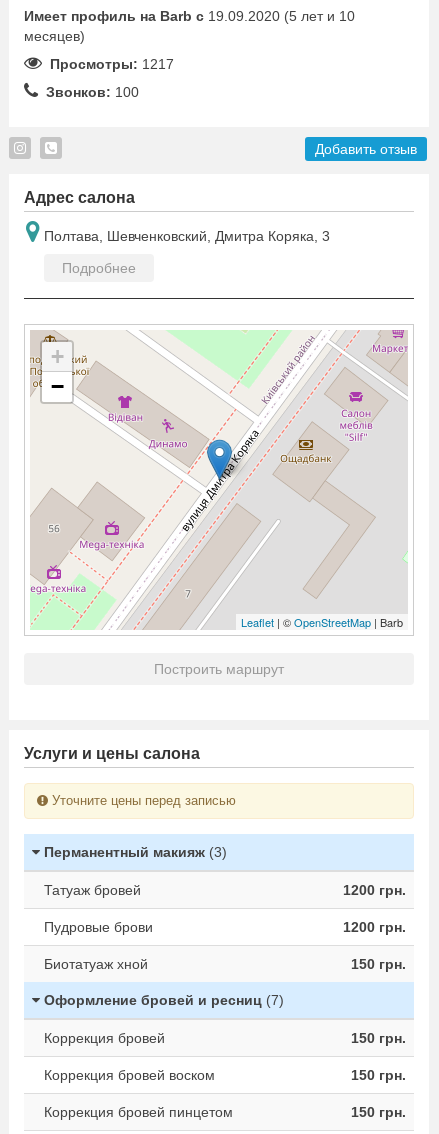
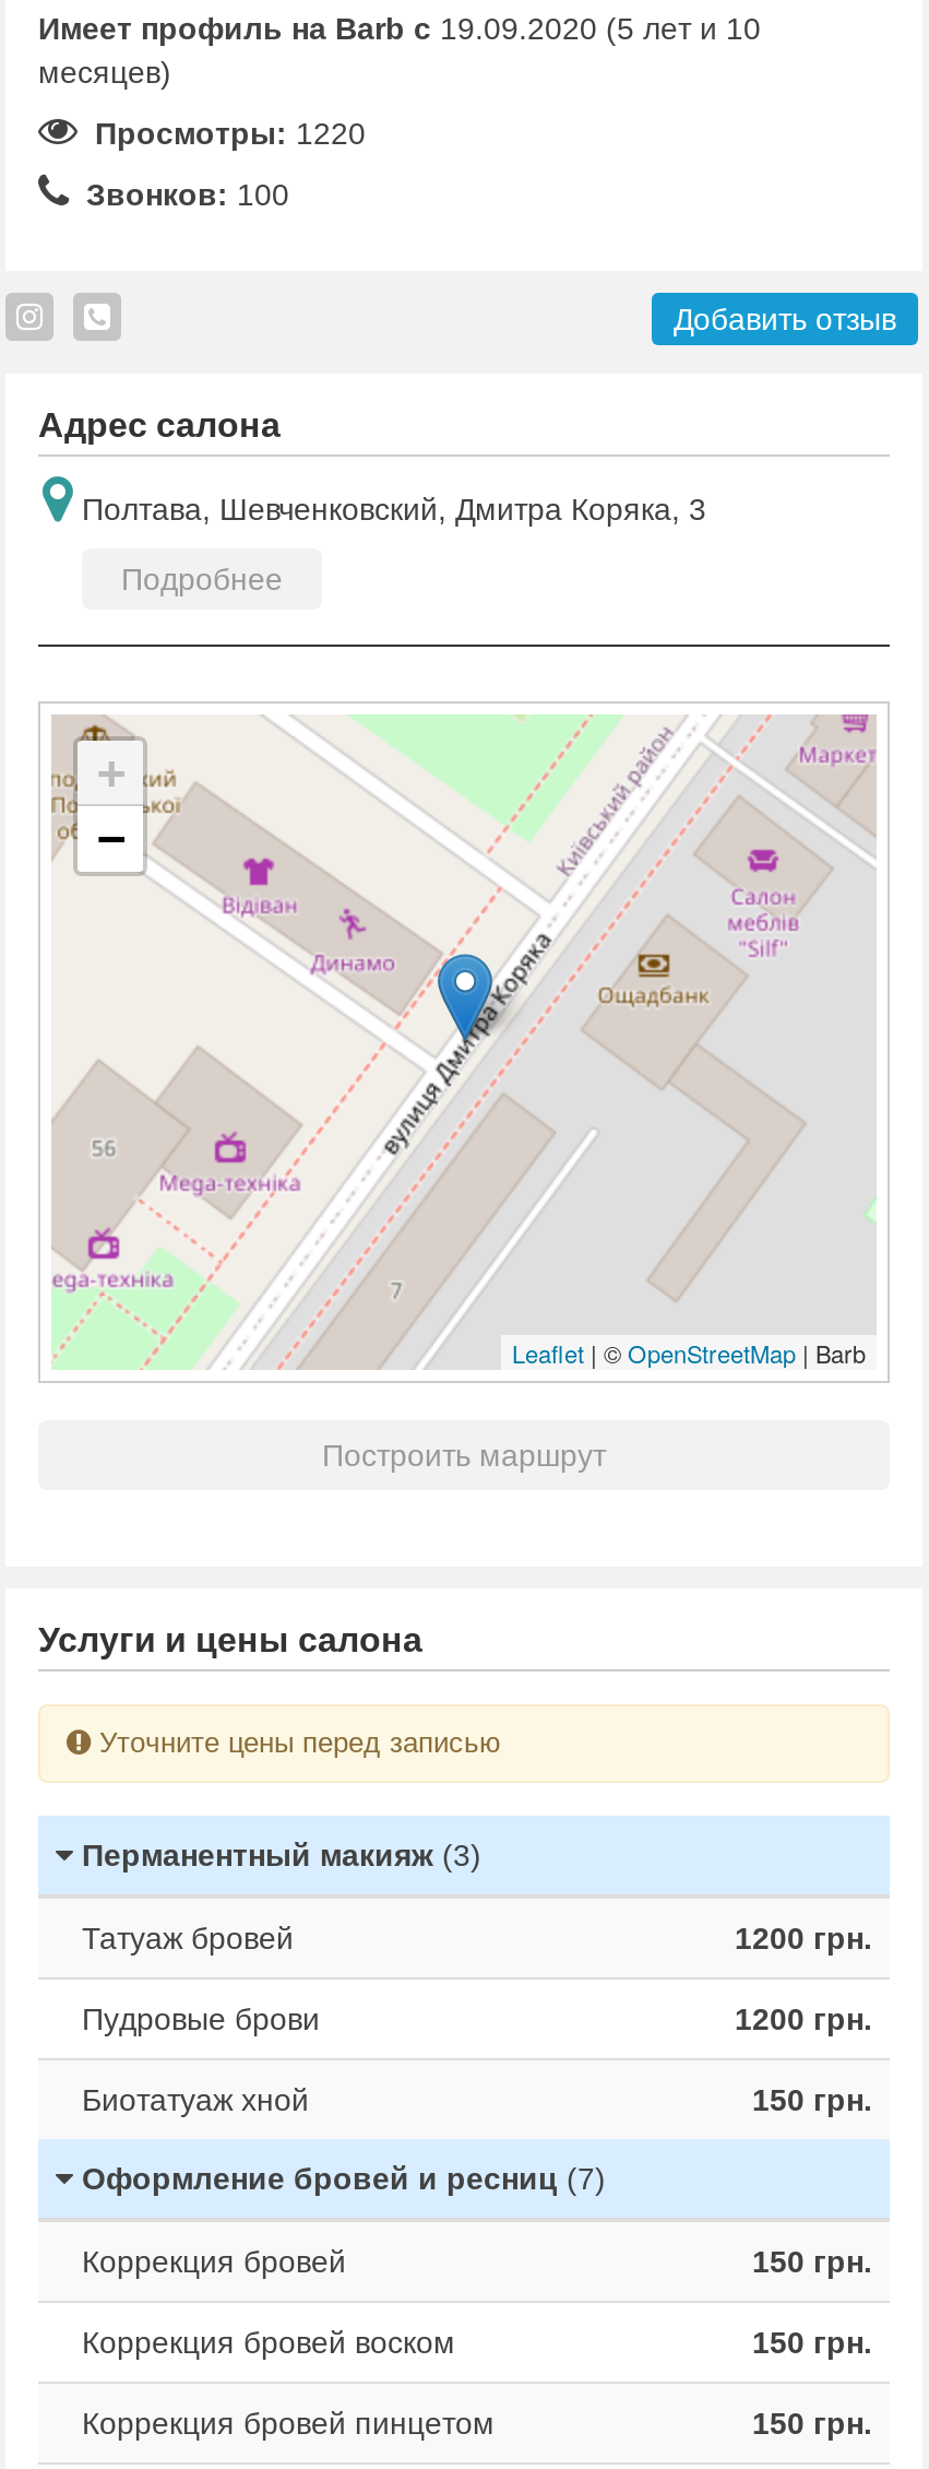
[42,56,174,72] Просмотры: 1217 -> [78,116,366,151] Просмотры: 1220

